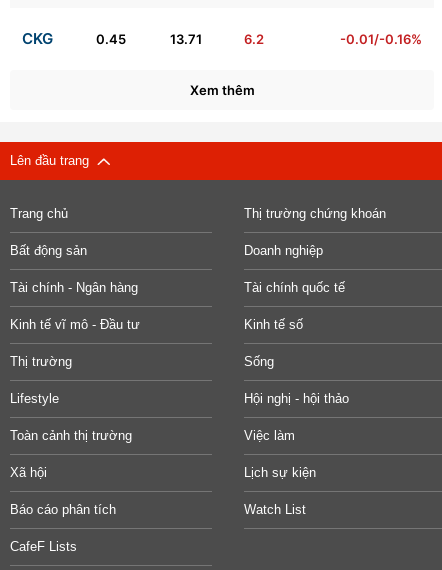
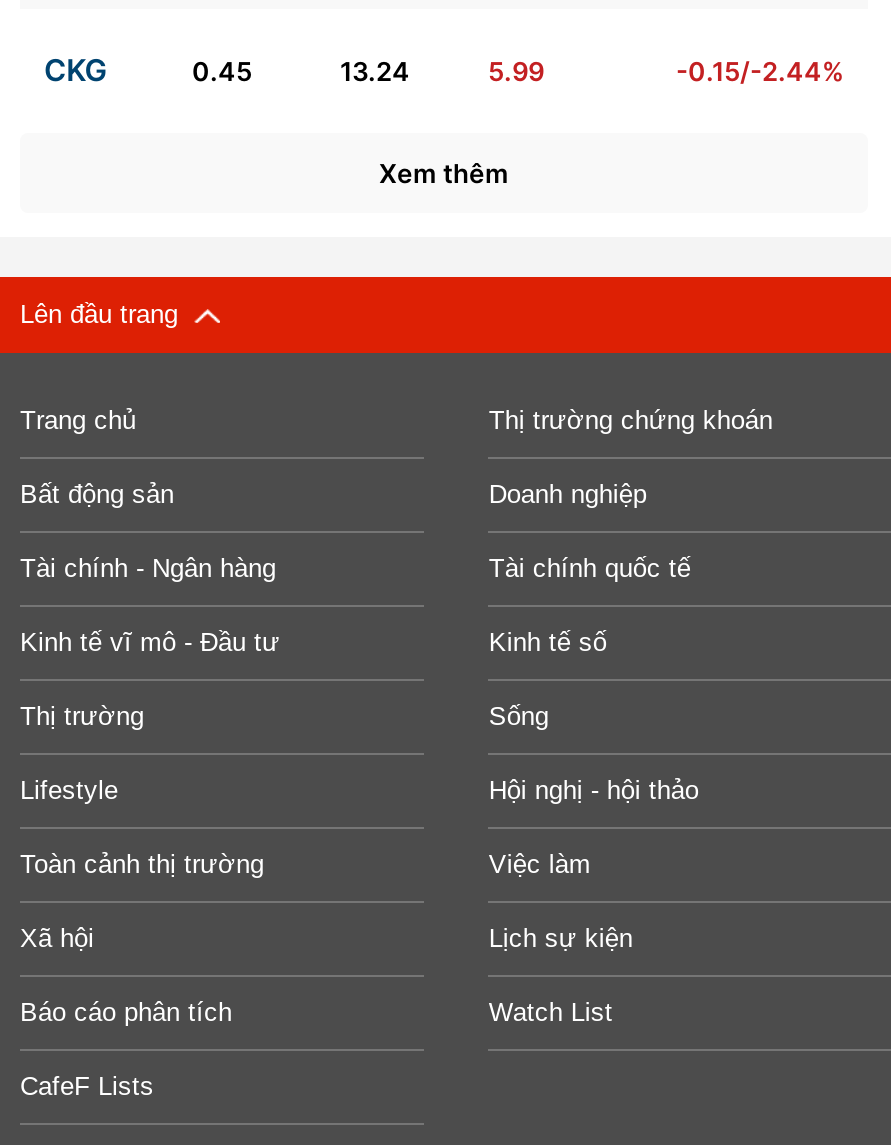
[170,31,202,47] 13.71 -> [340,54,410,86] 13.24
[244,31,264,47] 6.2 -> [488,54,544,86] 5.99
[340,31,422,47] -0.01/-0.16% -> [676,54,844,86] -0.15/-2.44%

